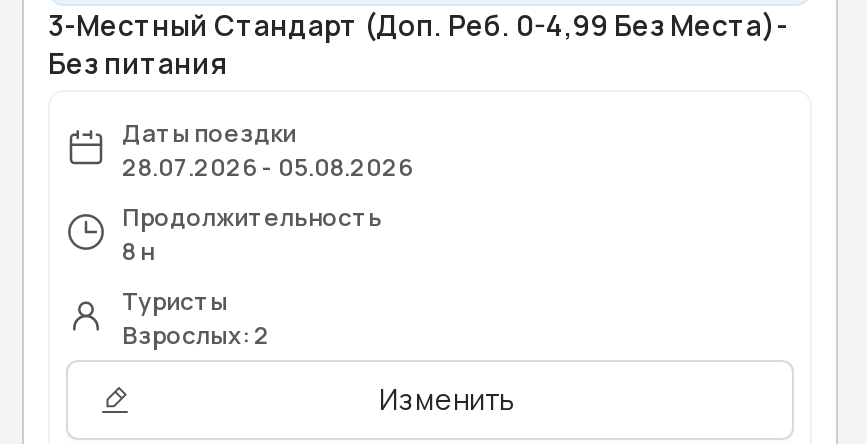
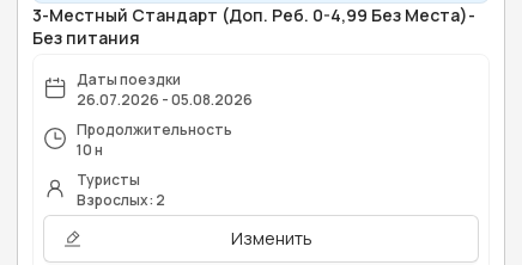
[122,150,414,184] 28.07.2026 - 05.08.2026 -> [77,89,253,110] 26.07.2026 - 05.08.2026
[122,234,154,268] 8 н -> [77,139,103,160] 10 н

